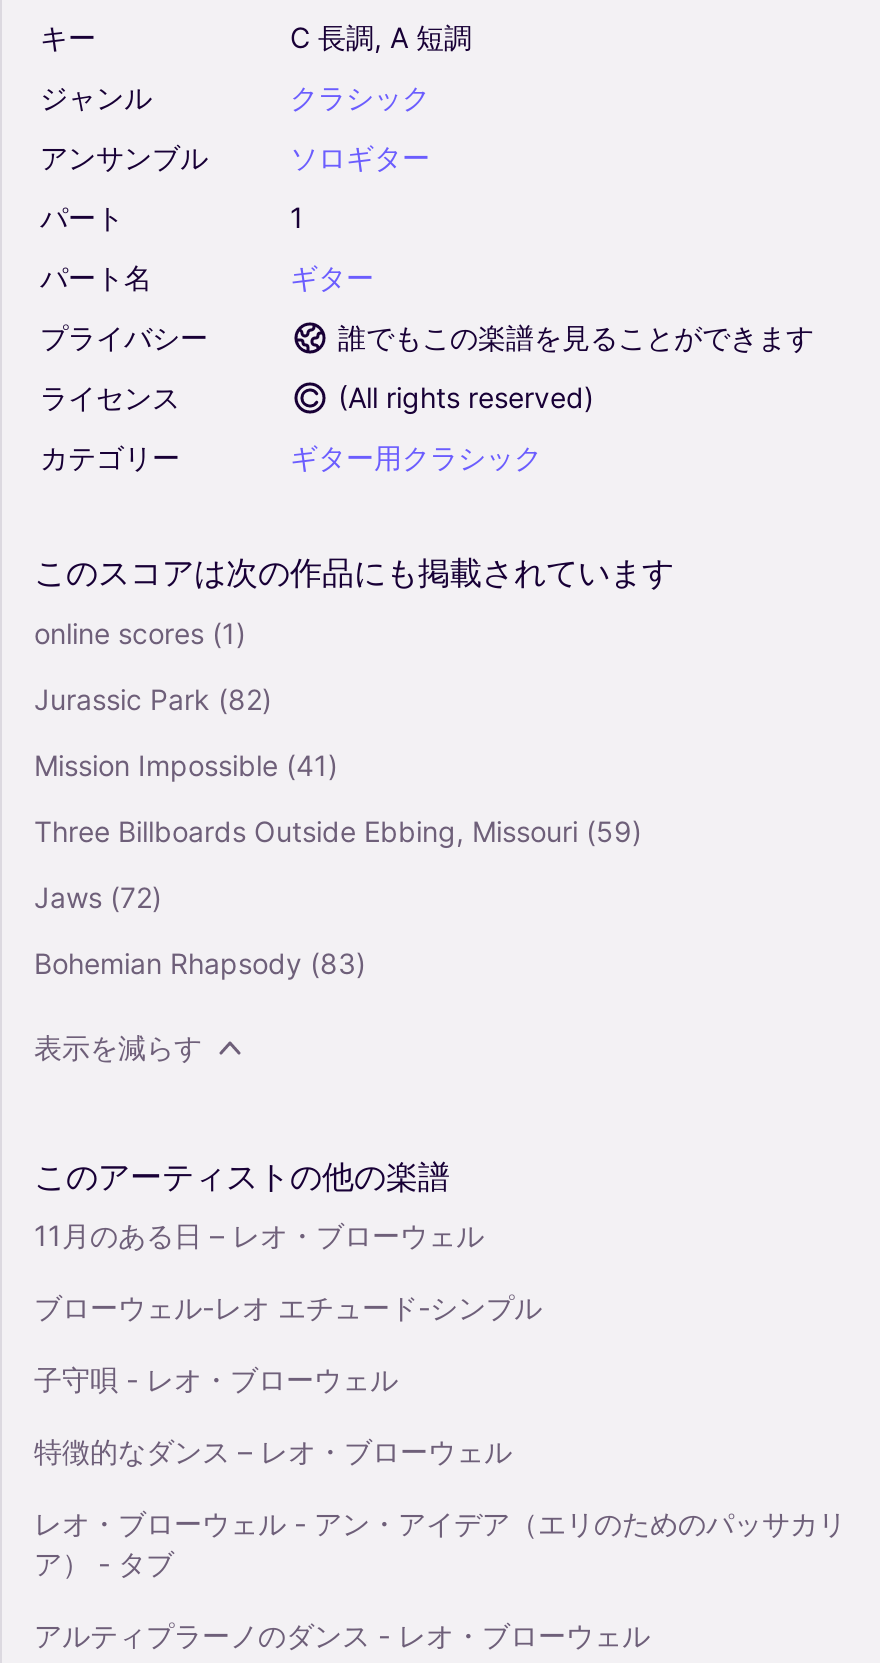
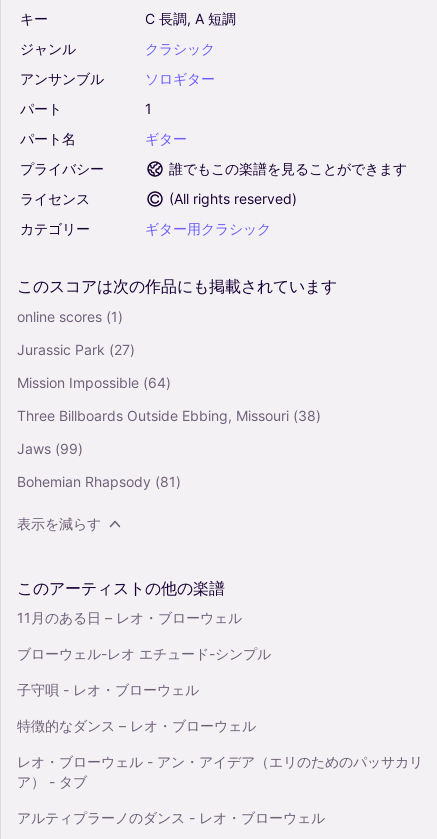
[34,682,272,716] Jurassic Park (82) -> [17,341,135,358] Jurassic Park (27)
[34,748,338,782] Mission Impossible (41) -> [17,374,171,391] Mission Impossible (64)
[34,814,642,848] Three Billboards Outside Ebbing, Missouri (59) -> [17,407,321,424] Three Billboards Outside Ebbing, Missouri (38)
[34,880,162,914] Jaws (72) -> [17,440,83,457] Jaws (99)
[34,946,366,980] Bohemian Rhapsody (83) -> [17,473,181,490] Bohemian Rhapsody (81)

